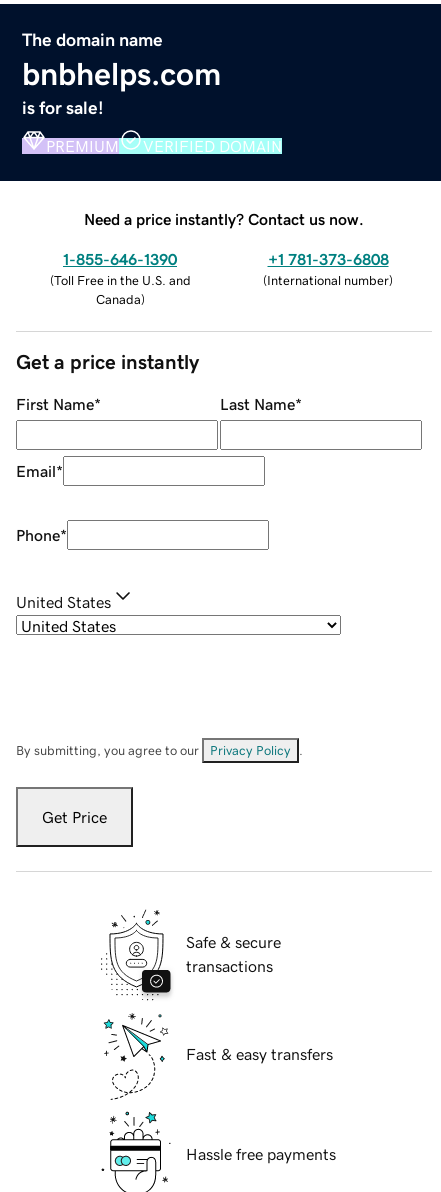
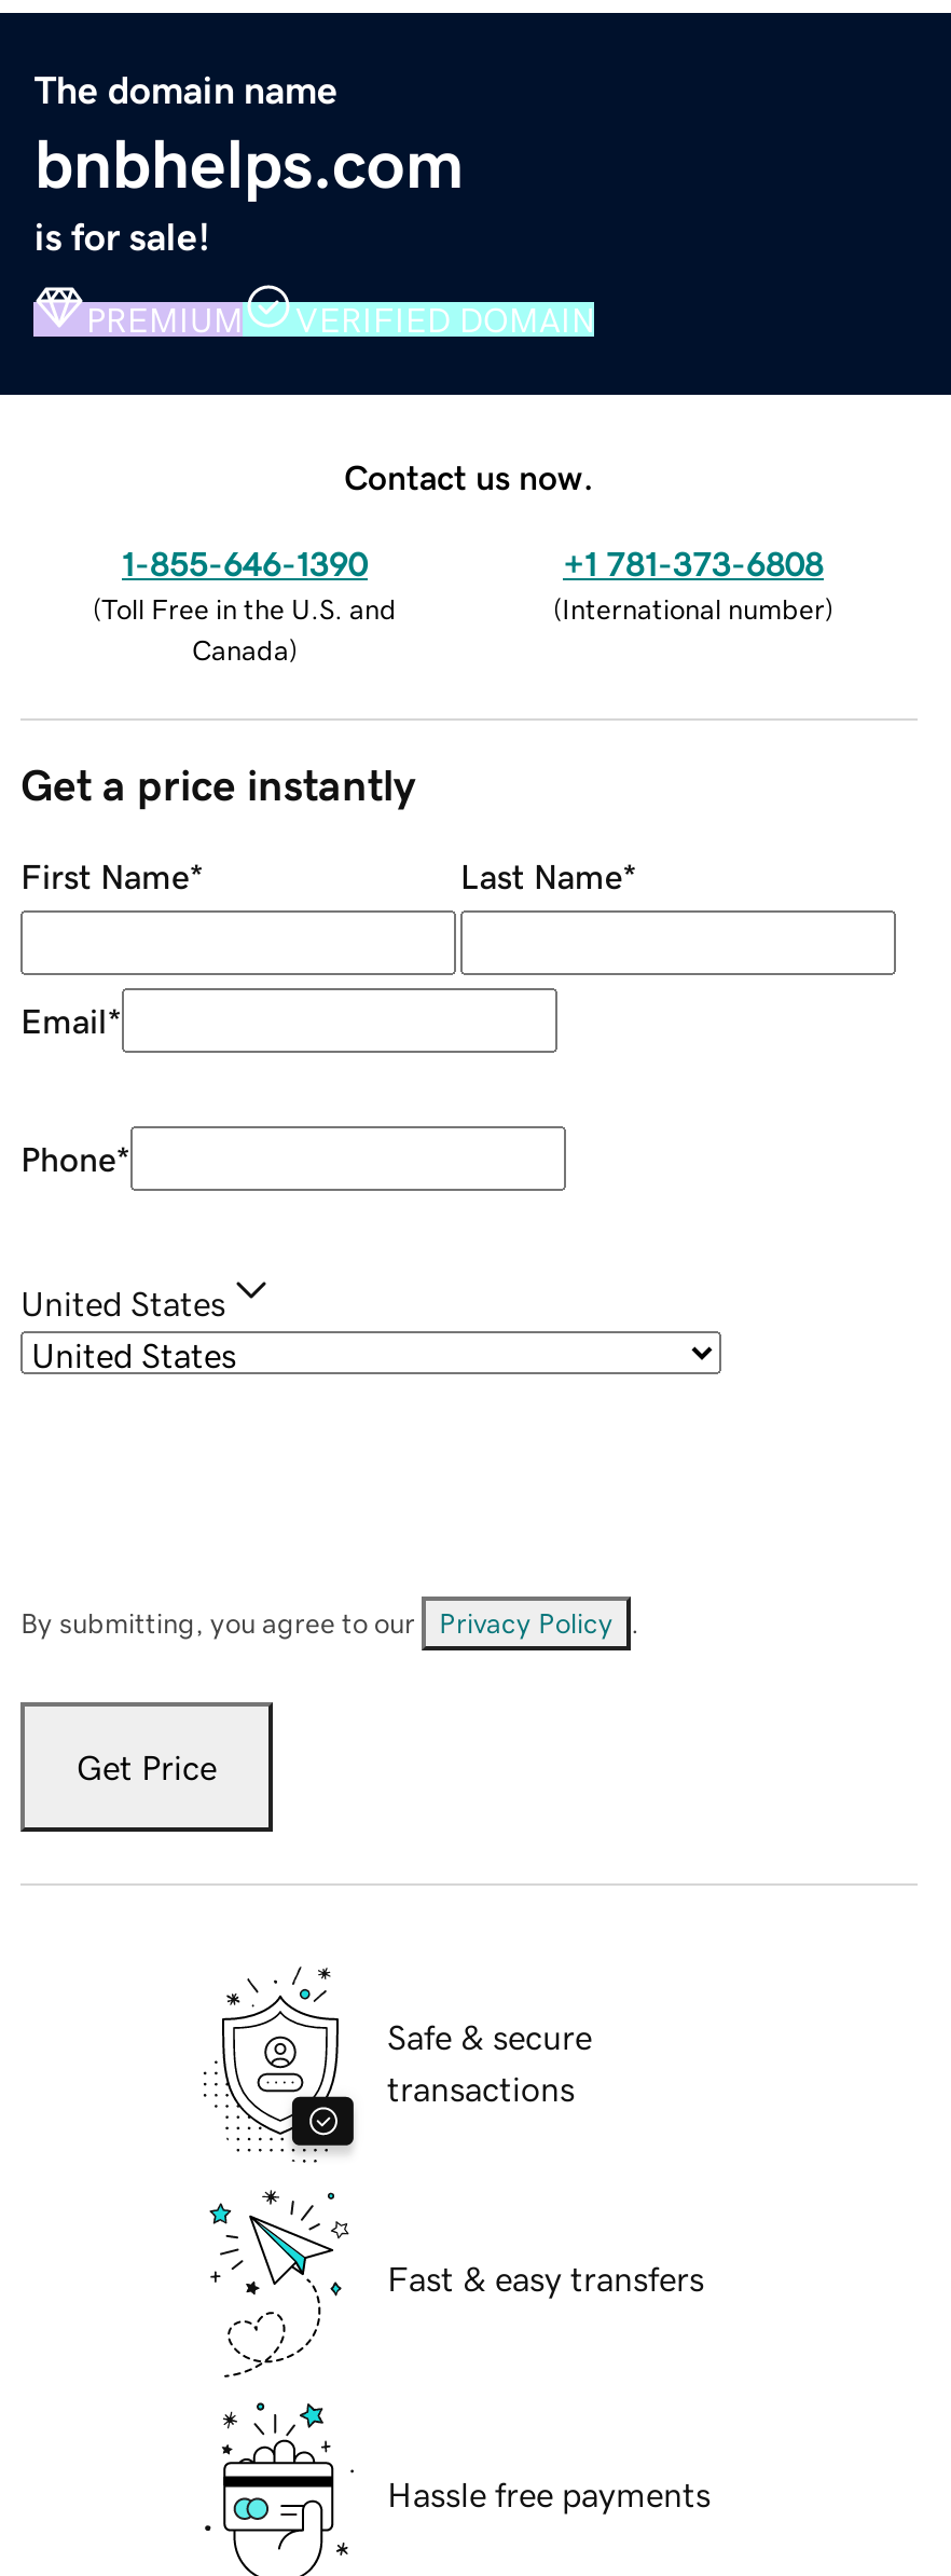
[84,211,364,227] Need a price instantly? Contact us now. -> [344,459,594,493] Contact us now.

